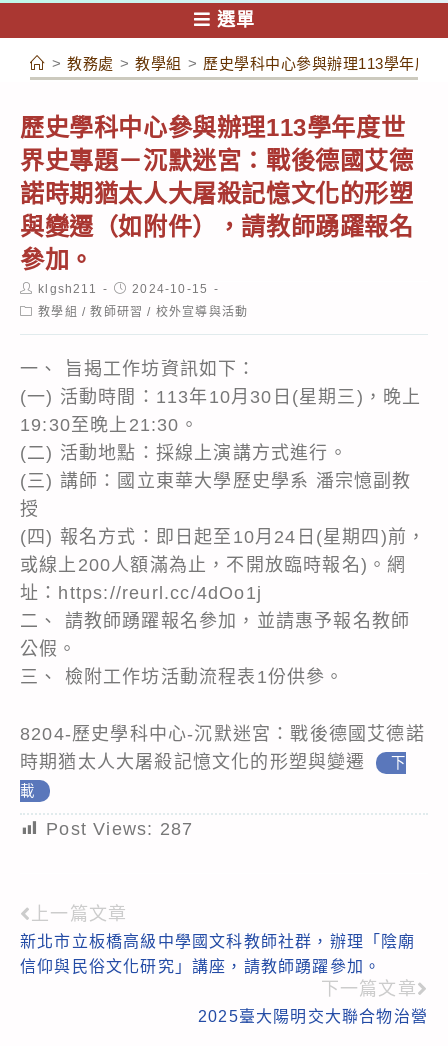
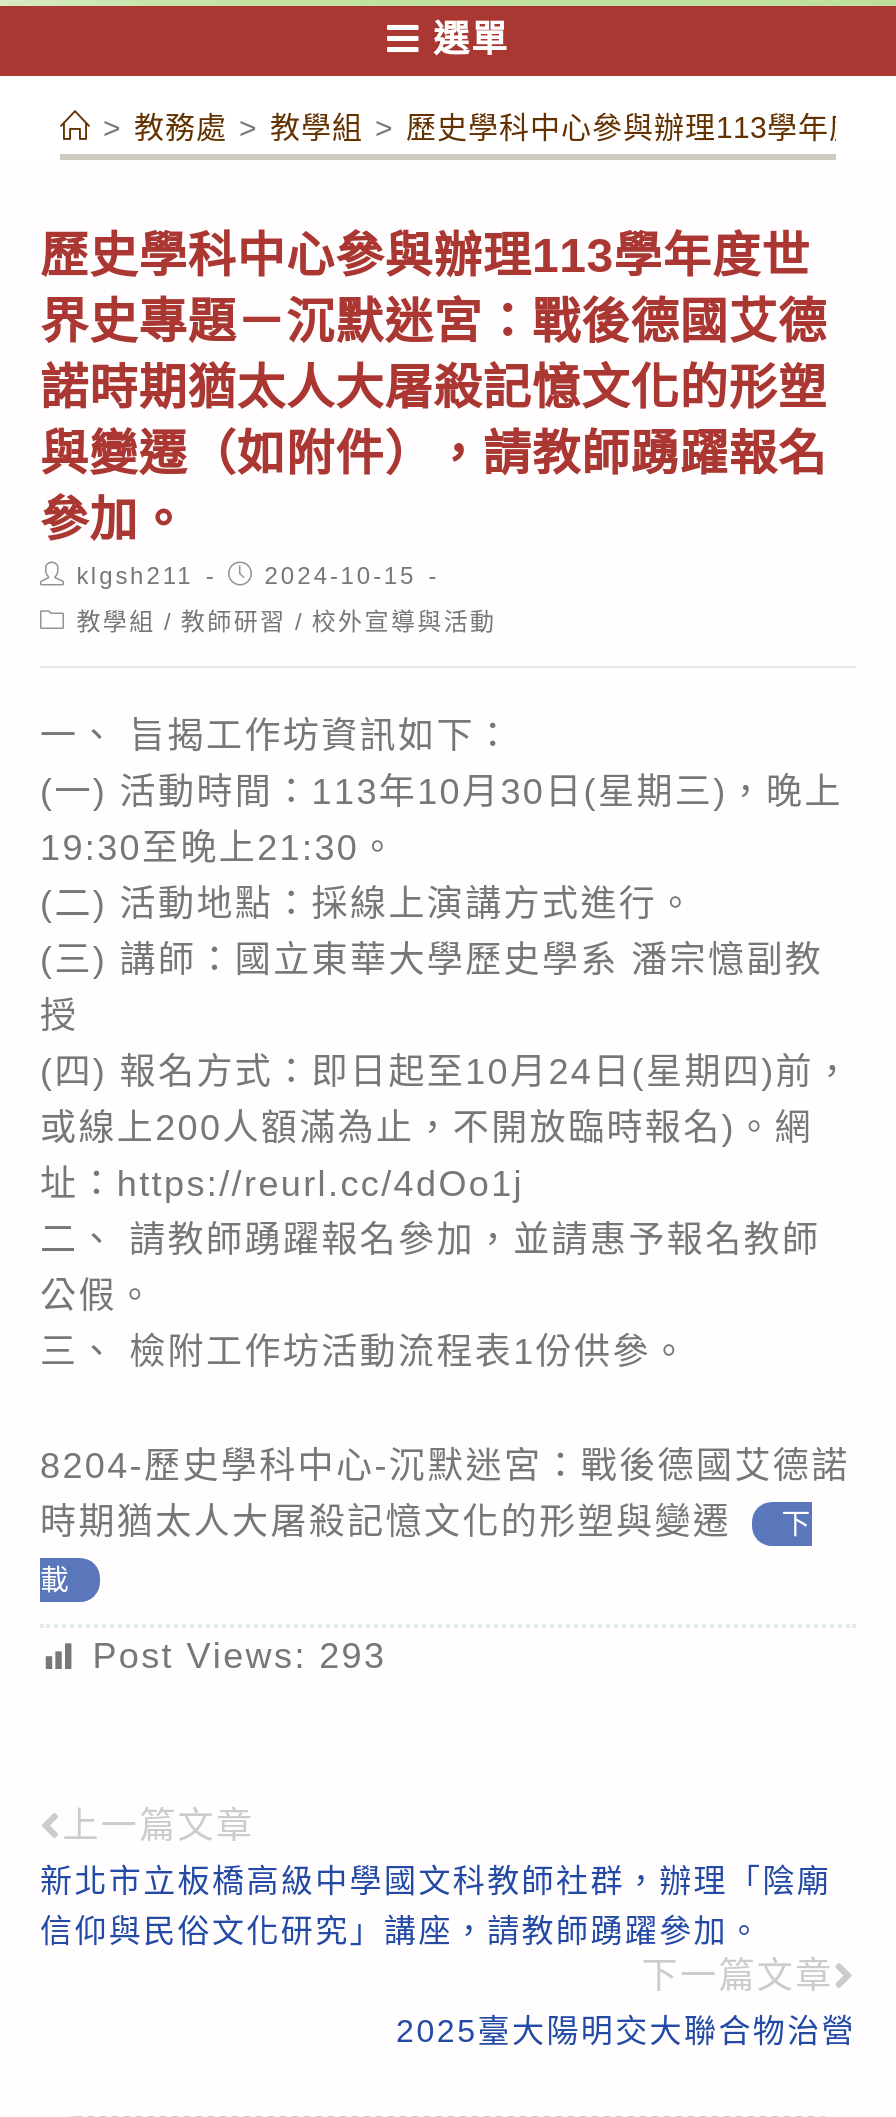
[46,819,193,839] Post Views: 287 -> [92,1637,386,1677] Post Views: 293

